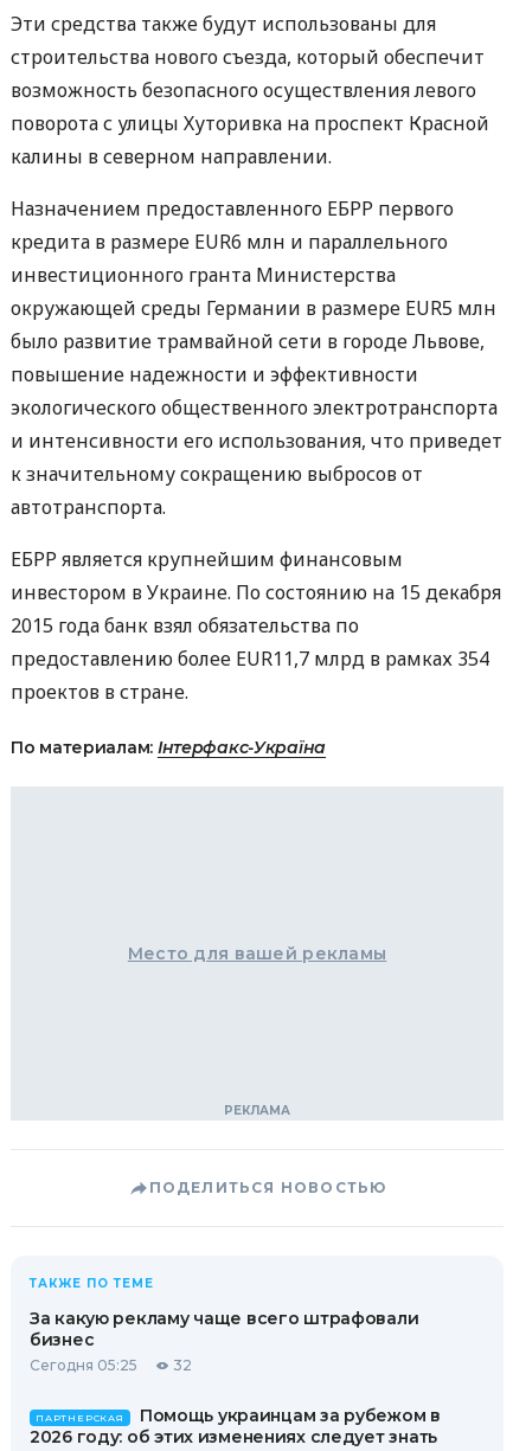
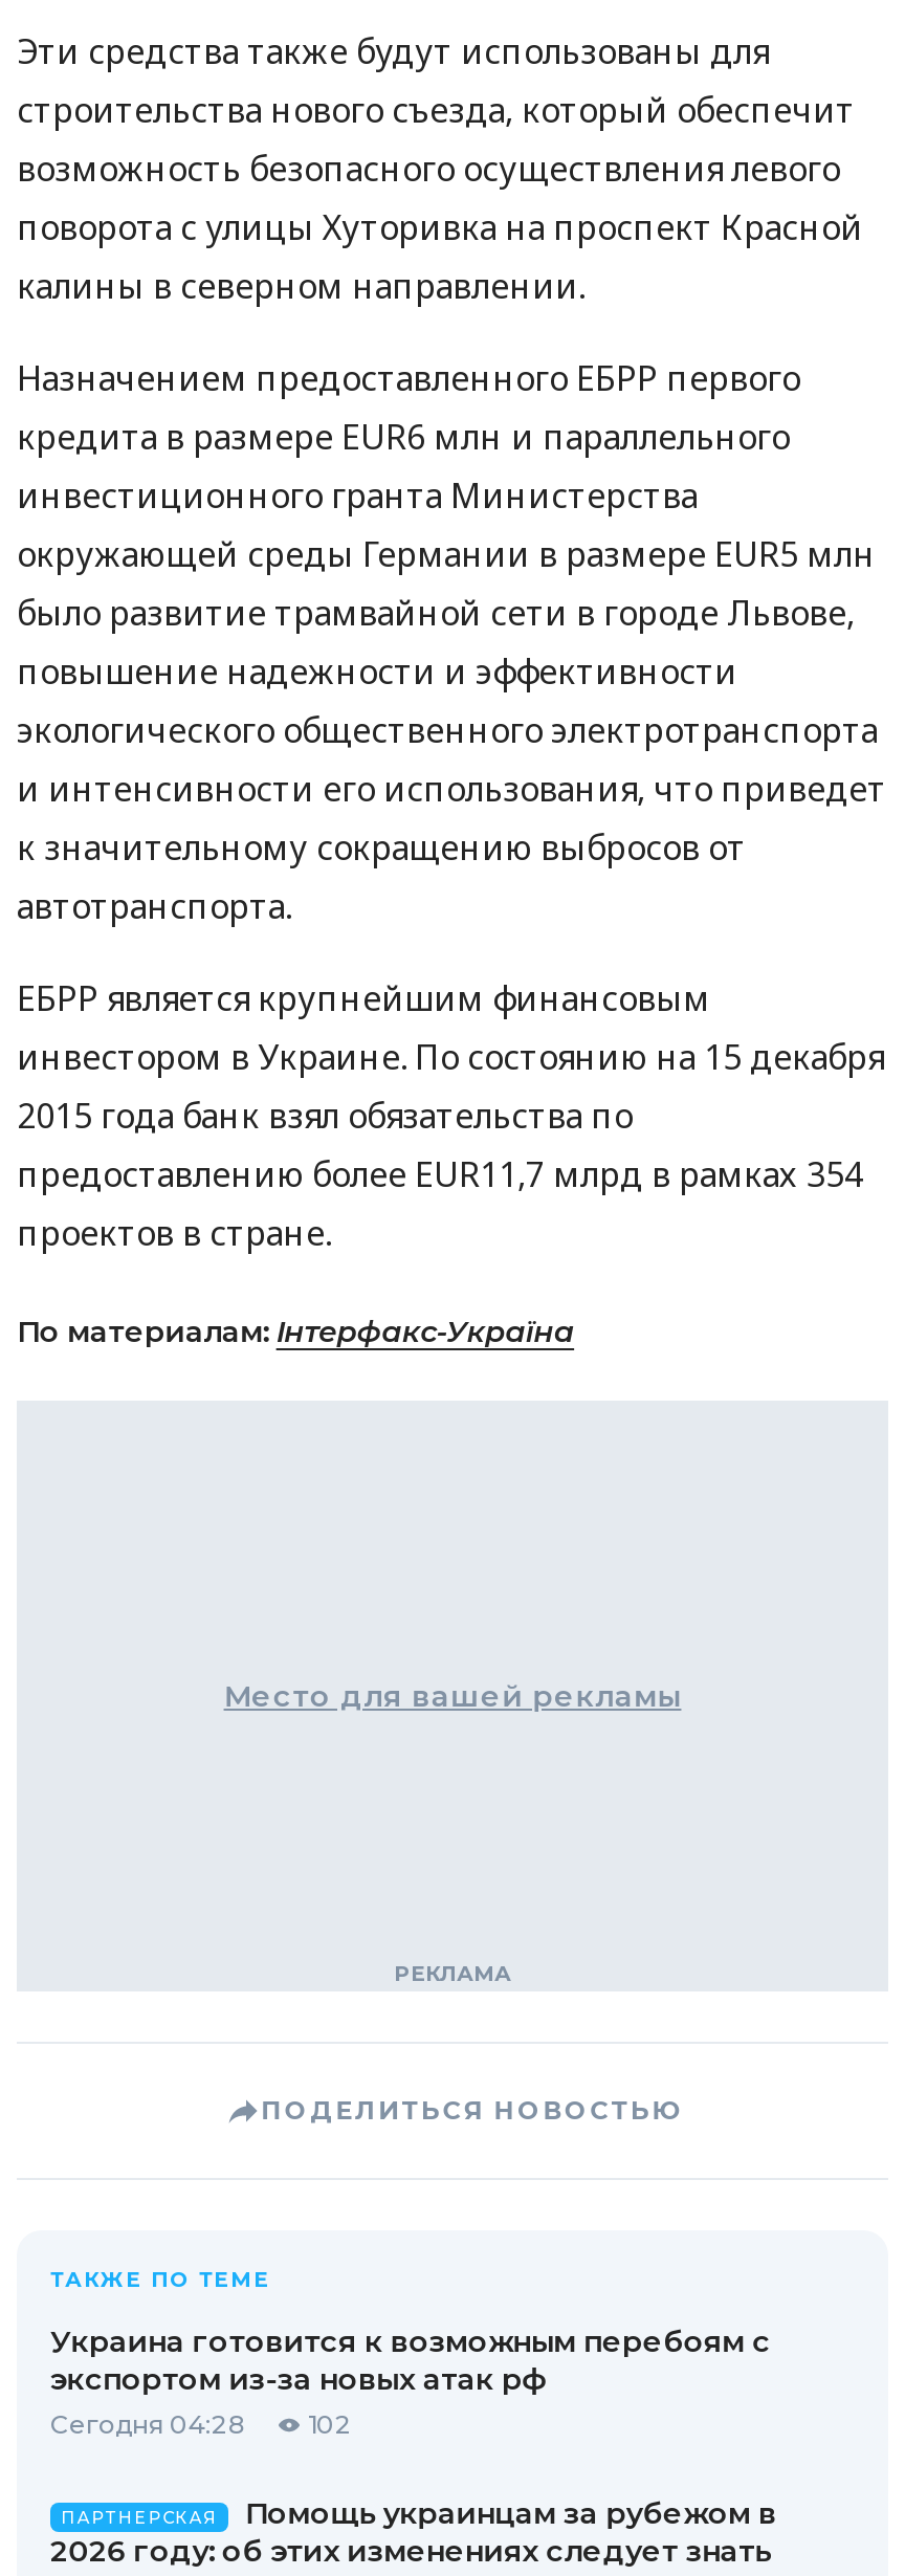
[30,1308,419,1374] За какую рекламу чаще всего штрафовали | бизнес | Сегодня 05:25 | 32 -> [50,2322,771,2440] Украина готовится к возможным перебоям с | экспортом из-за новых атак рф | Сегодня 04:28 | 102

